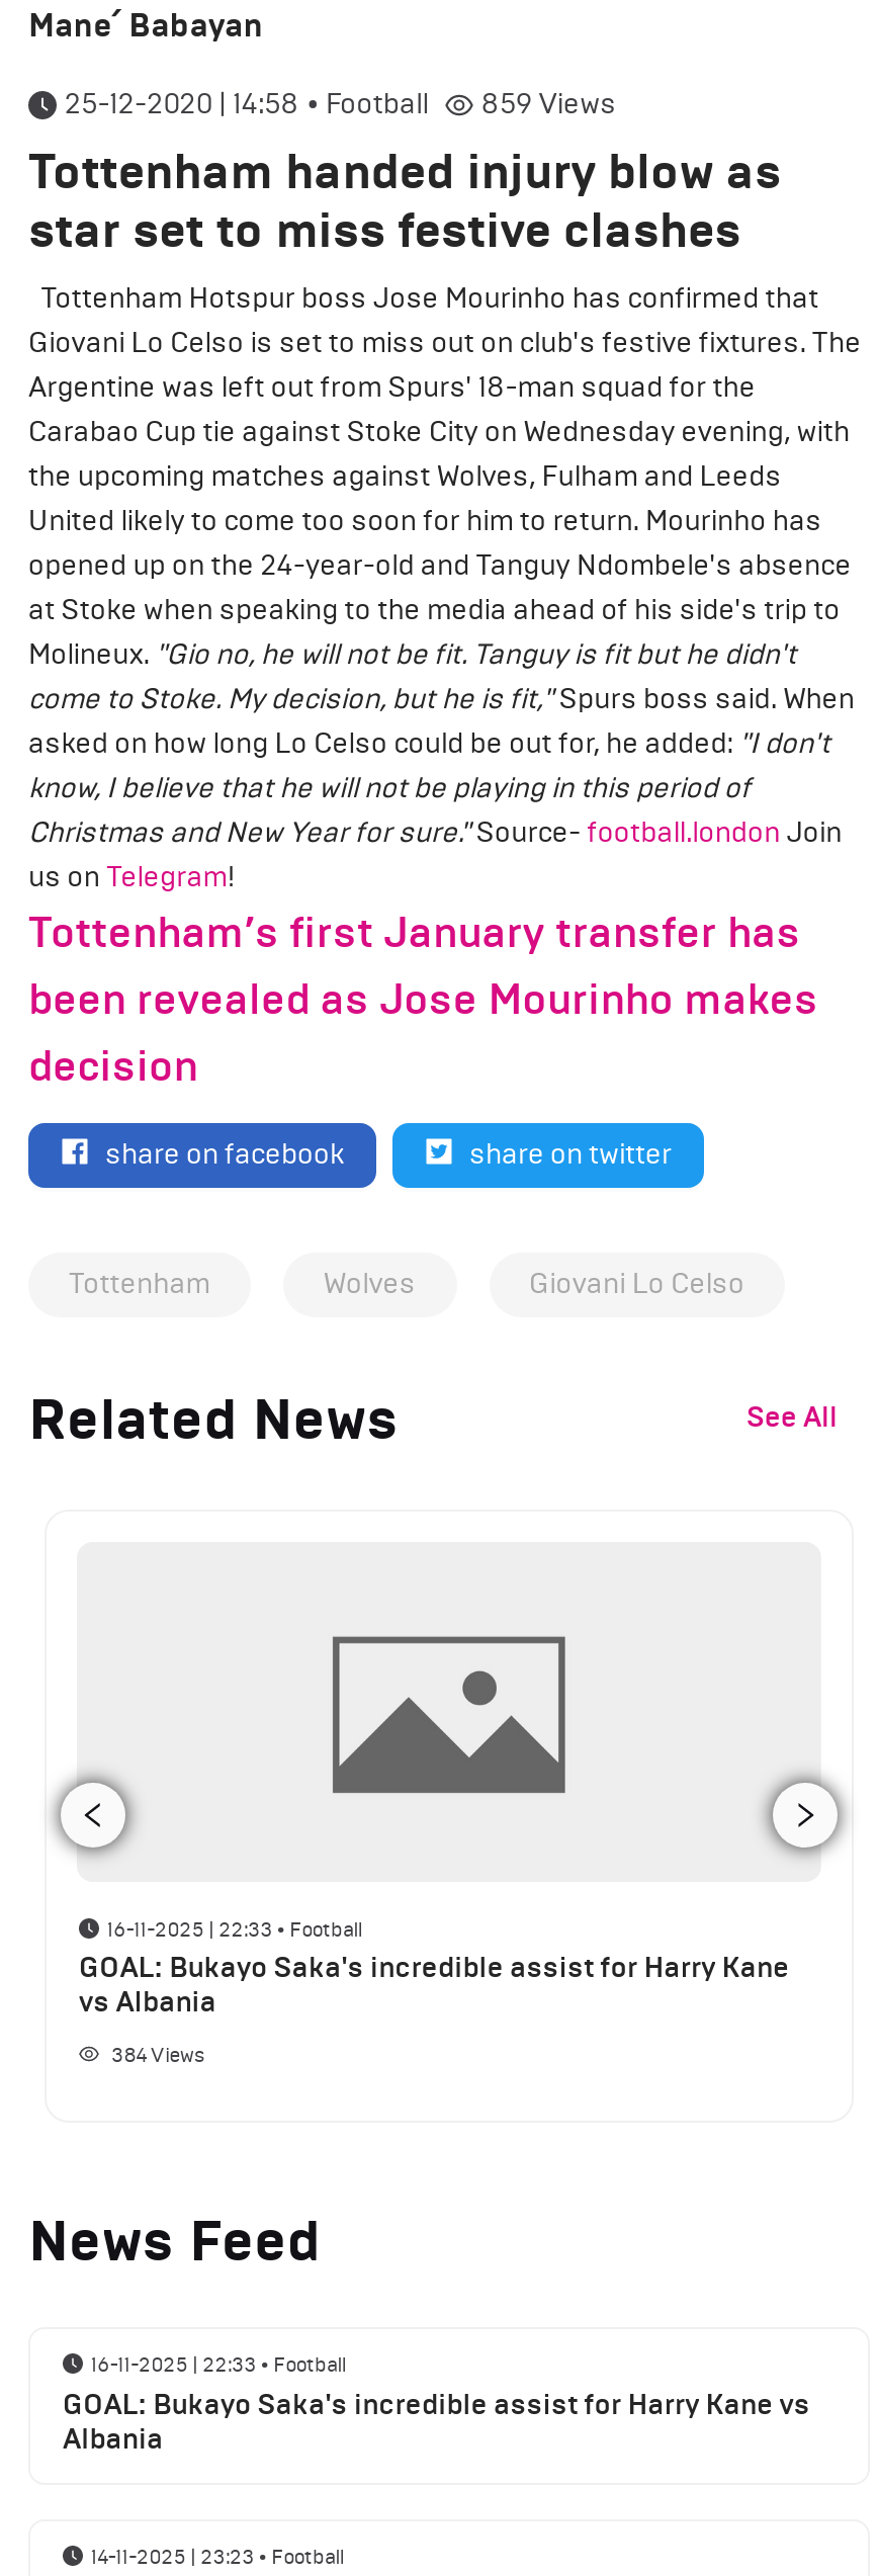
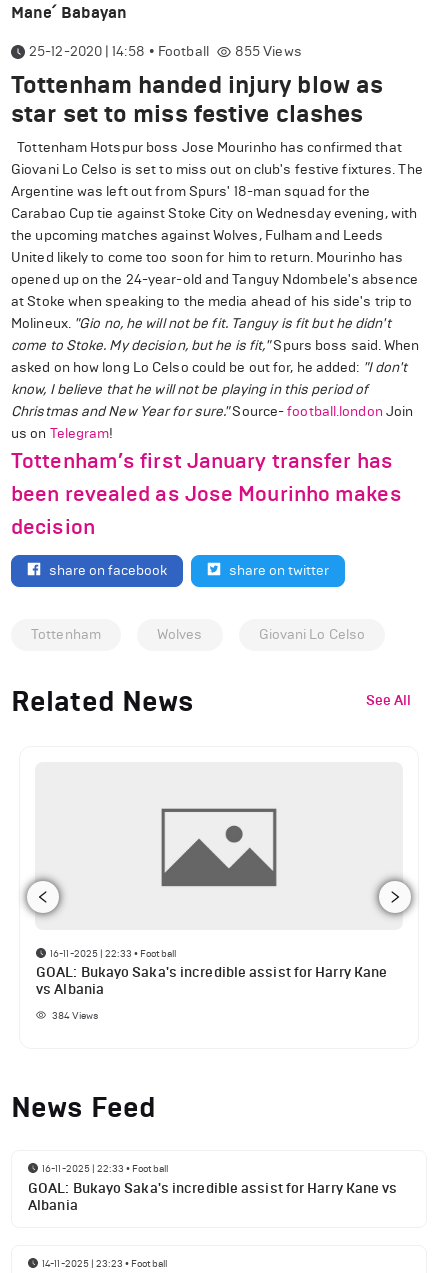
[481,87,617,121] 859 Views -> [235,43,302,60] 855 Views

